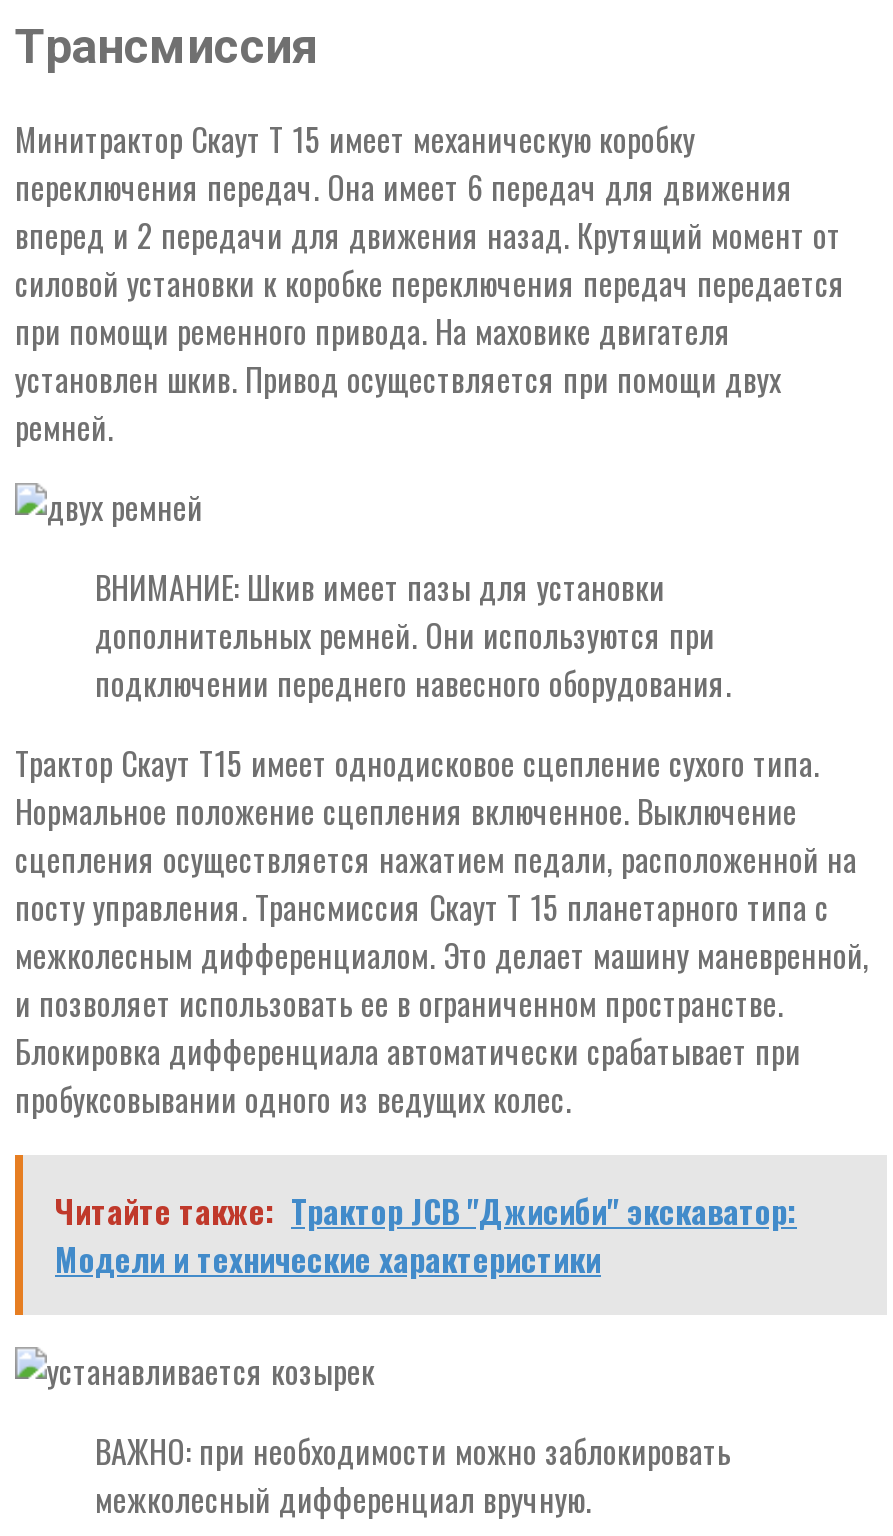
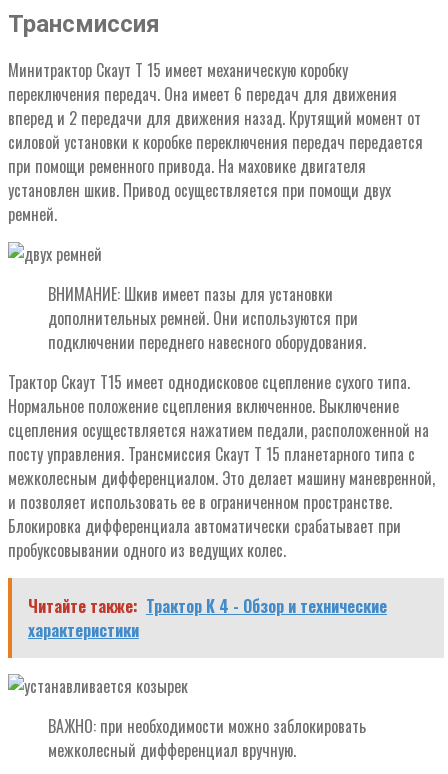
[55,1187,797,1283] Читайте также: Трактор JCB "Джисиби" экскаватор: | Модели и технические характеристики -> [28,594,387,642] Читайте также: Трактор К 4 - Обзор и технические | характеристики

